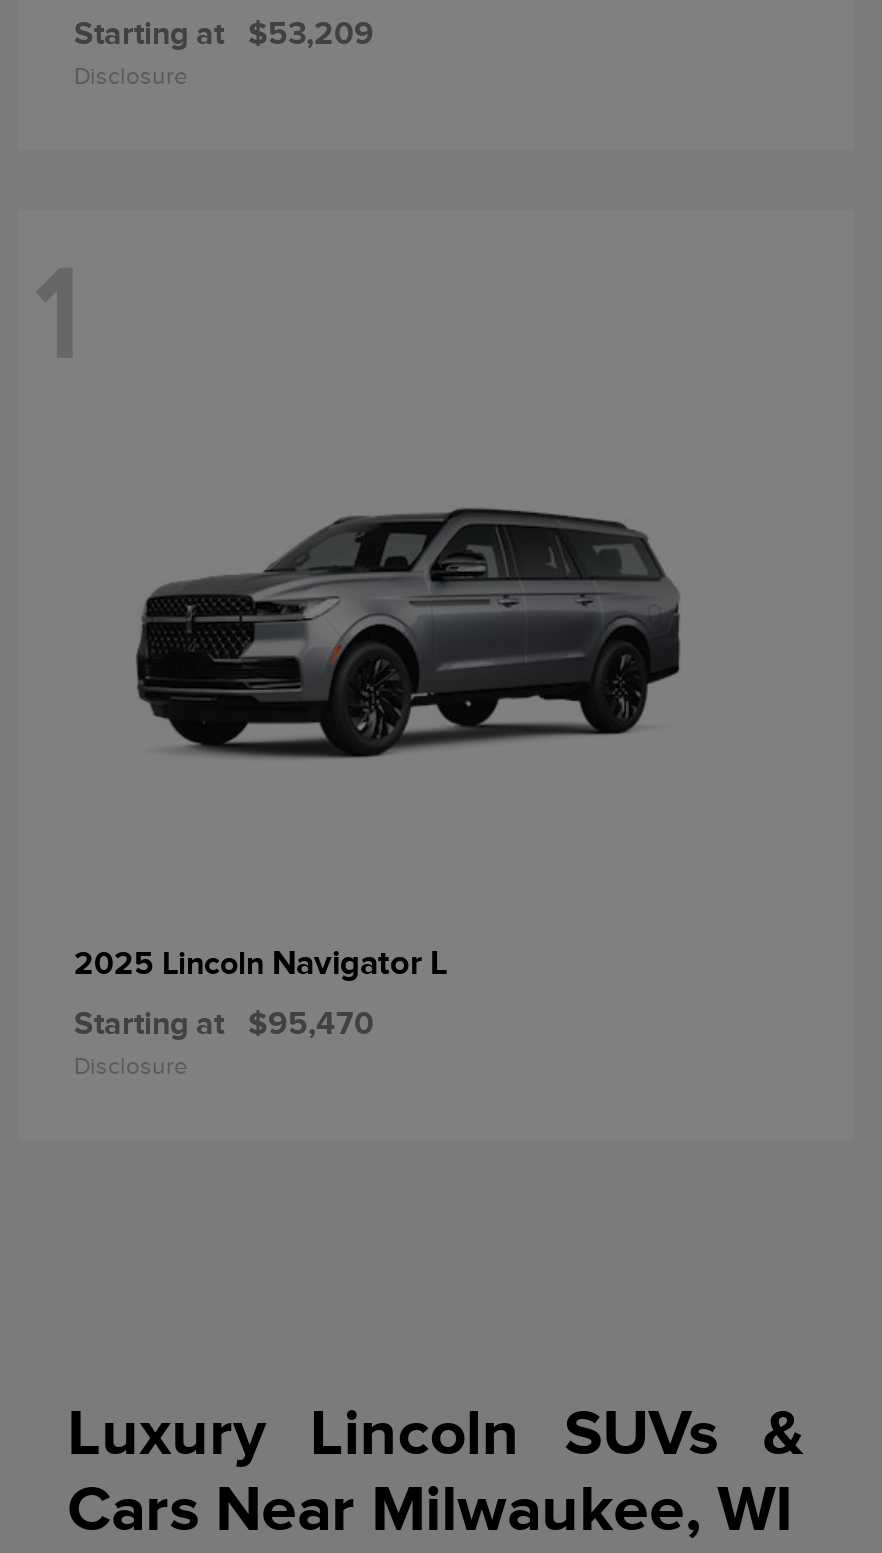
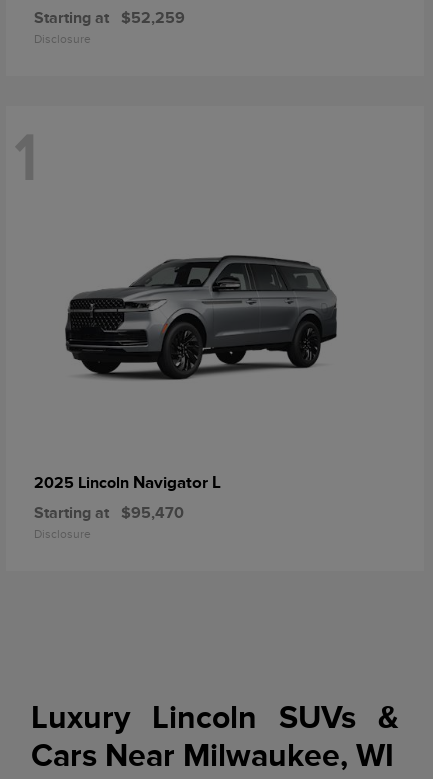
[74,17,374,53] Starting at $53,209 -> [34,9,185,27] Starting at $52,259

